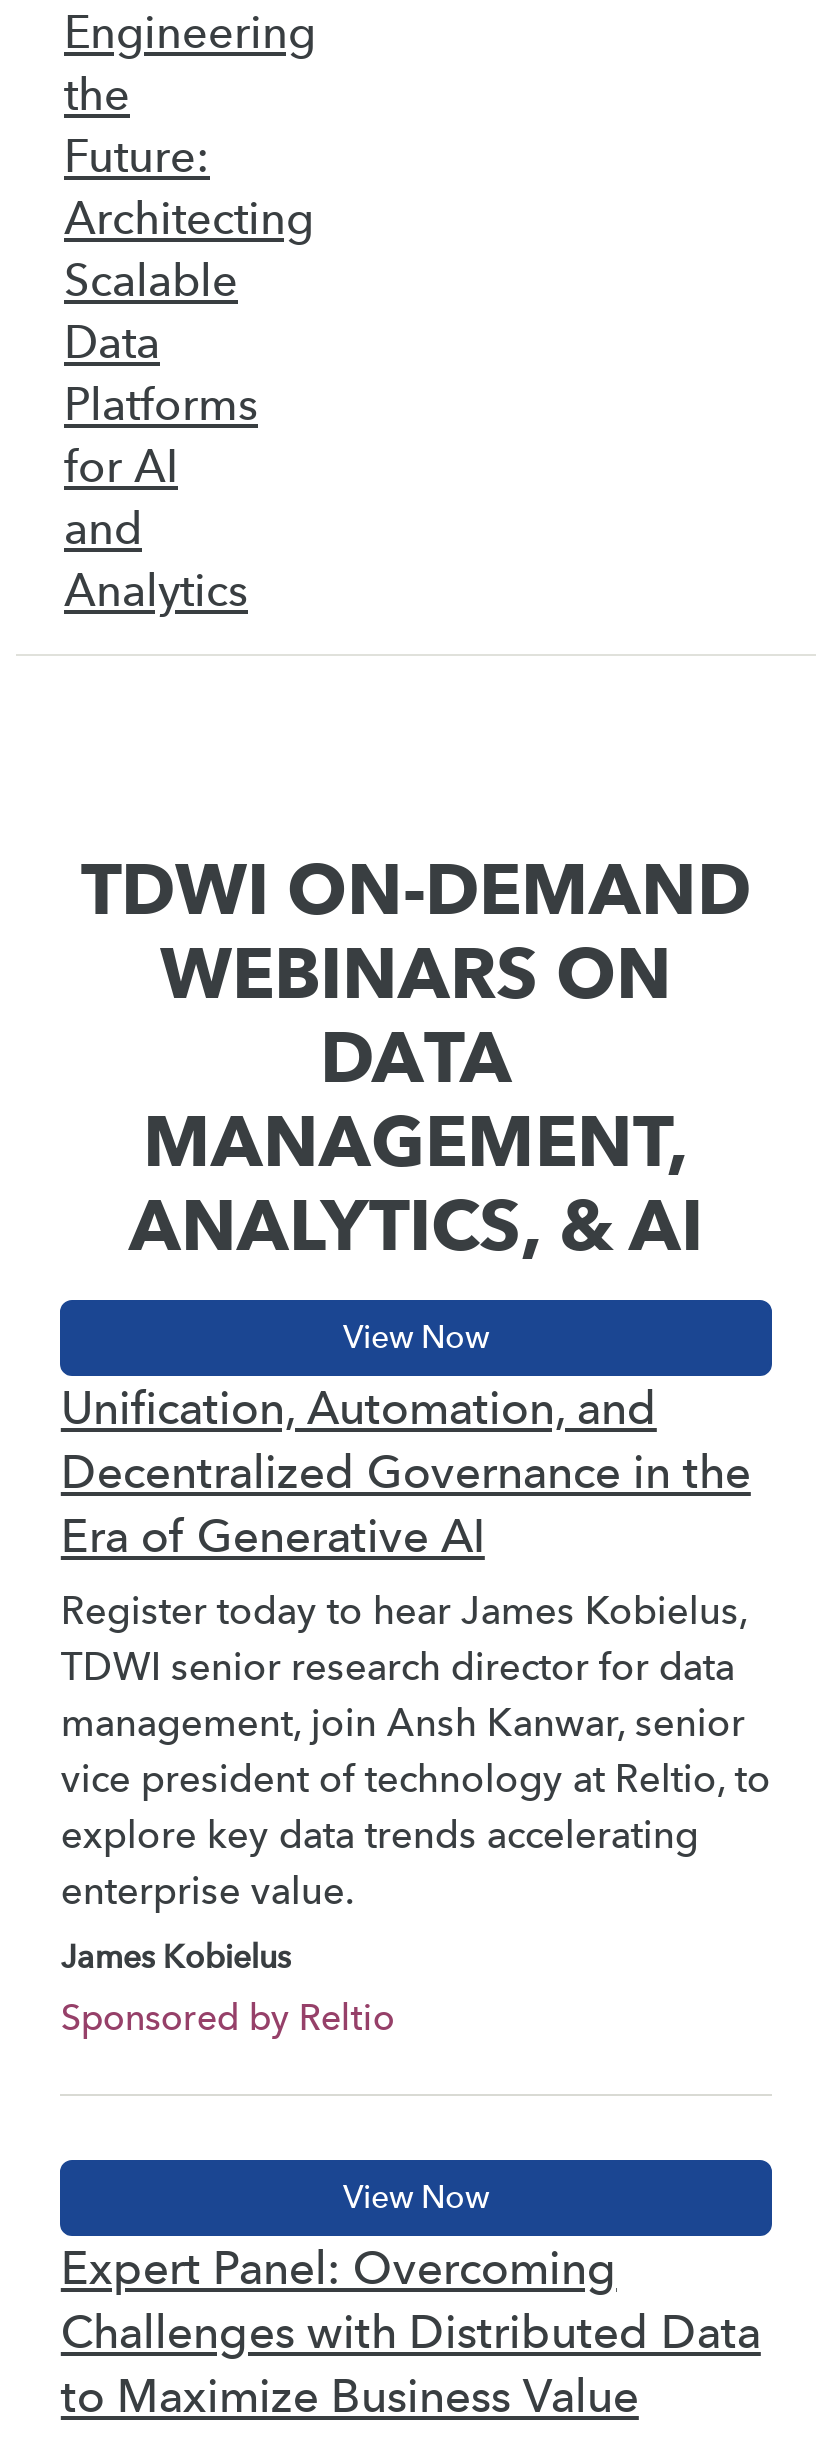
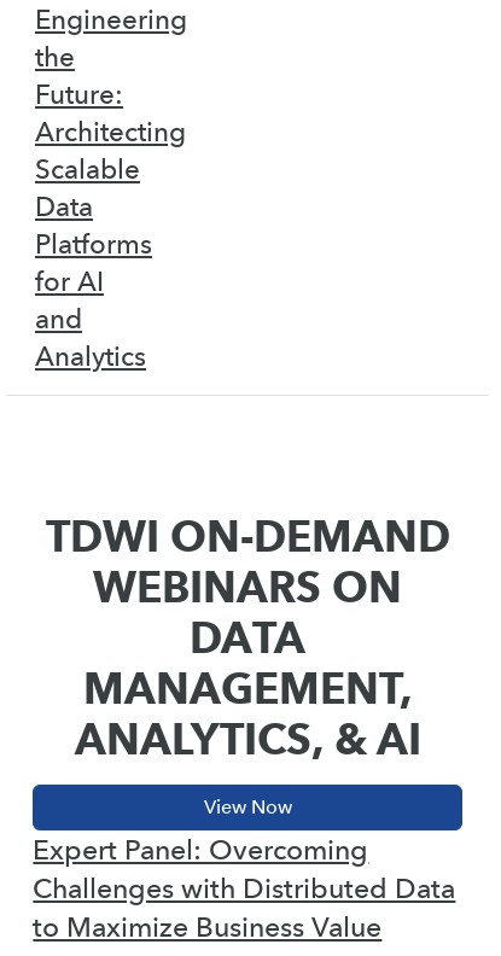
[61,1379,771,2040] Unification, Automation, and | Decentralized Governance in the | Era of Generative AI | Register today to hear James Kobielus, | TDWI senior research director for data | management, join Ansh Kanwar, senior | vice president of technology at Reltio, to | explore key data trends accelerating | enterprise value. | James Kobielus | Sponsored by Reltio -> none

